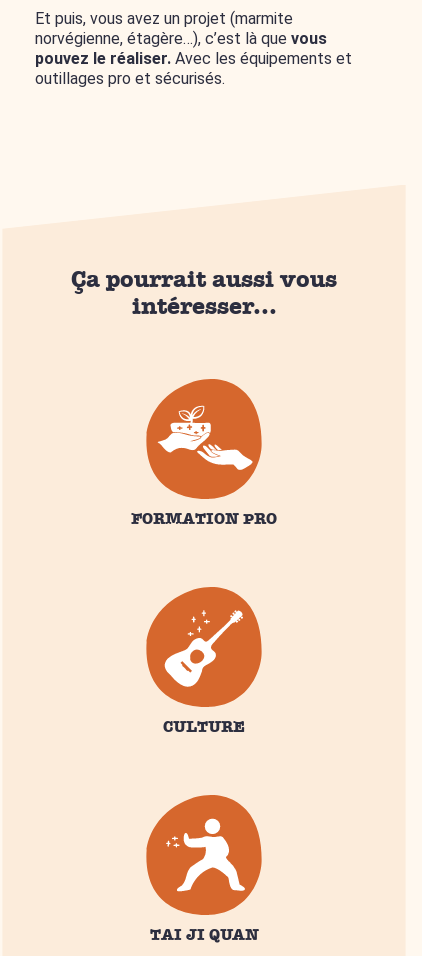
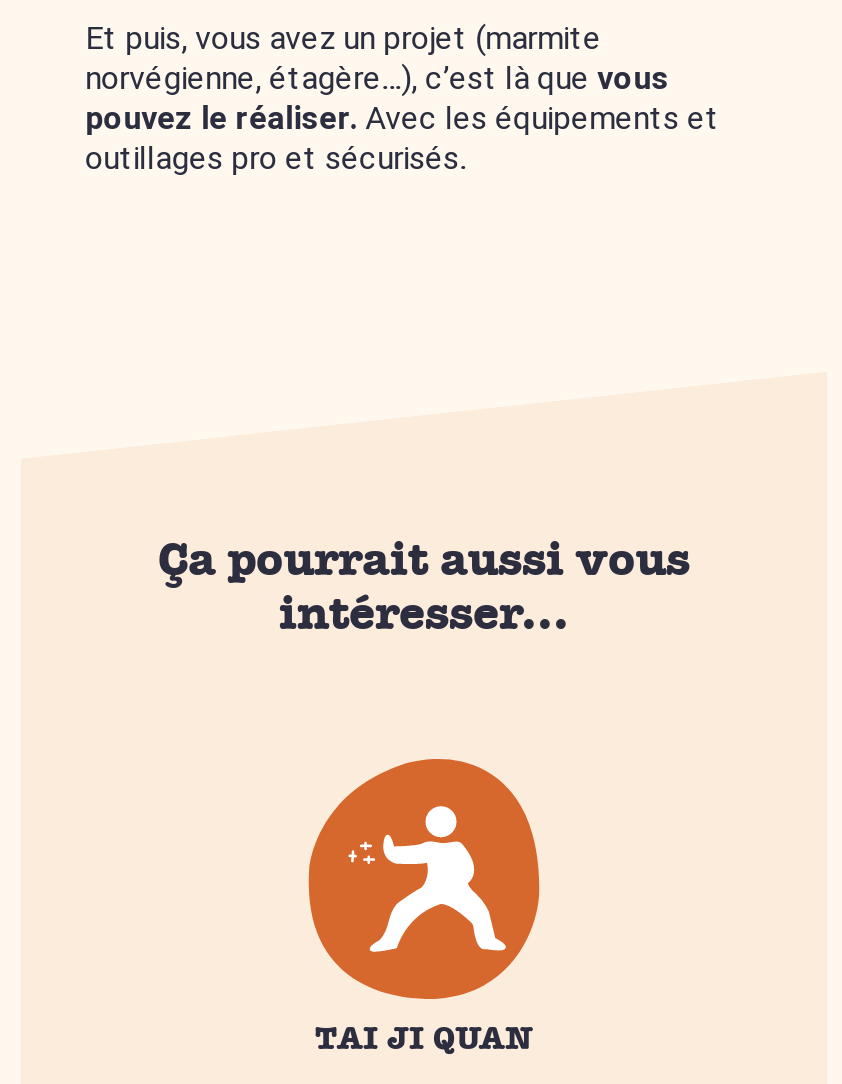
[131,402,277,531] [image] | FORMATION PRO -> none
[145,586,263,739] [image] | CULTURE -> none

